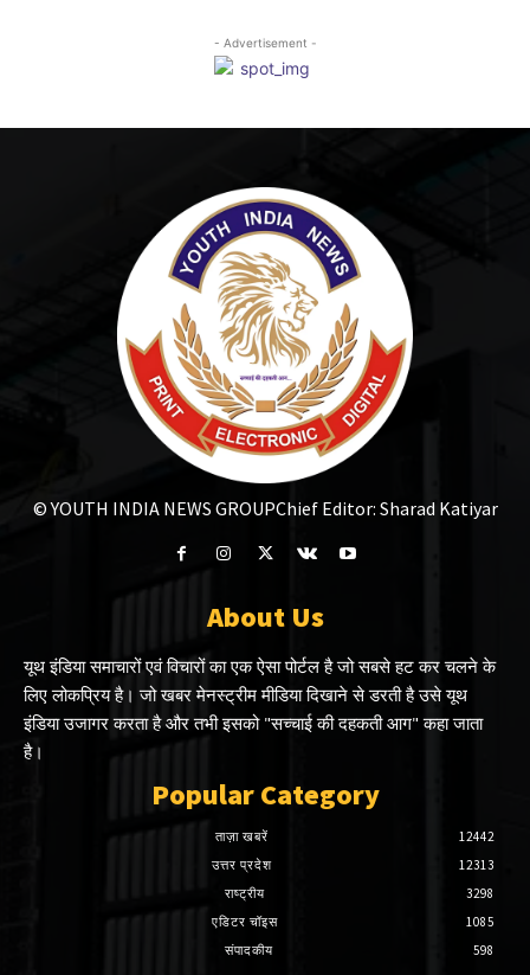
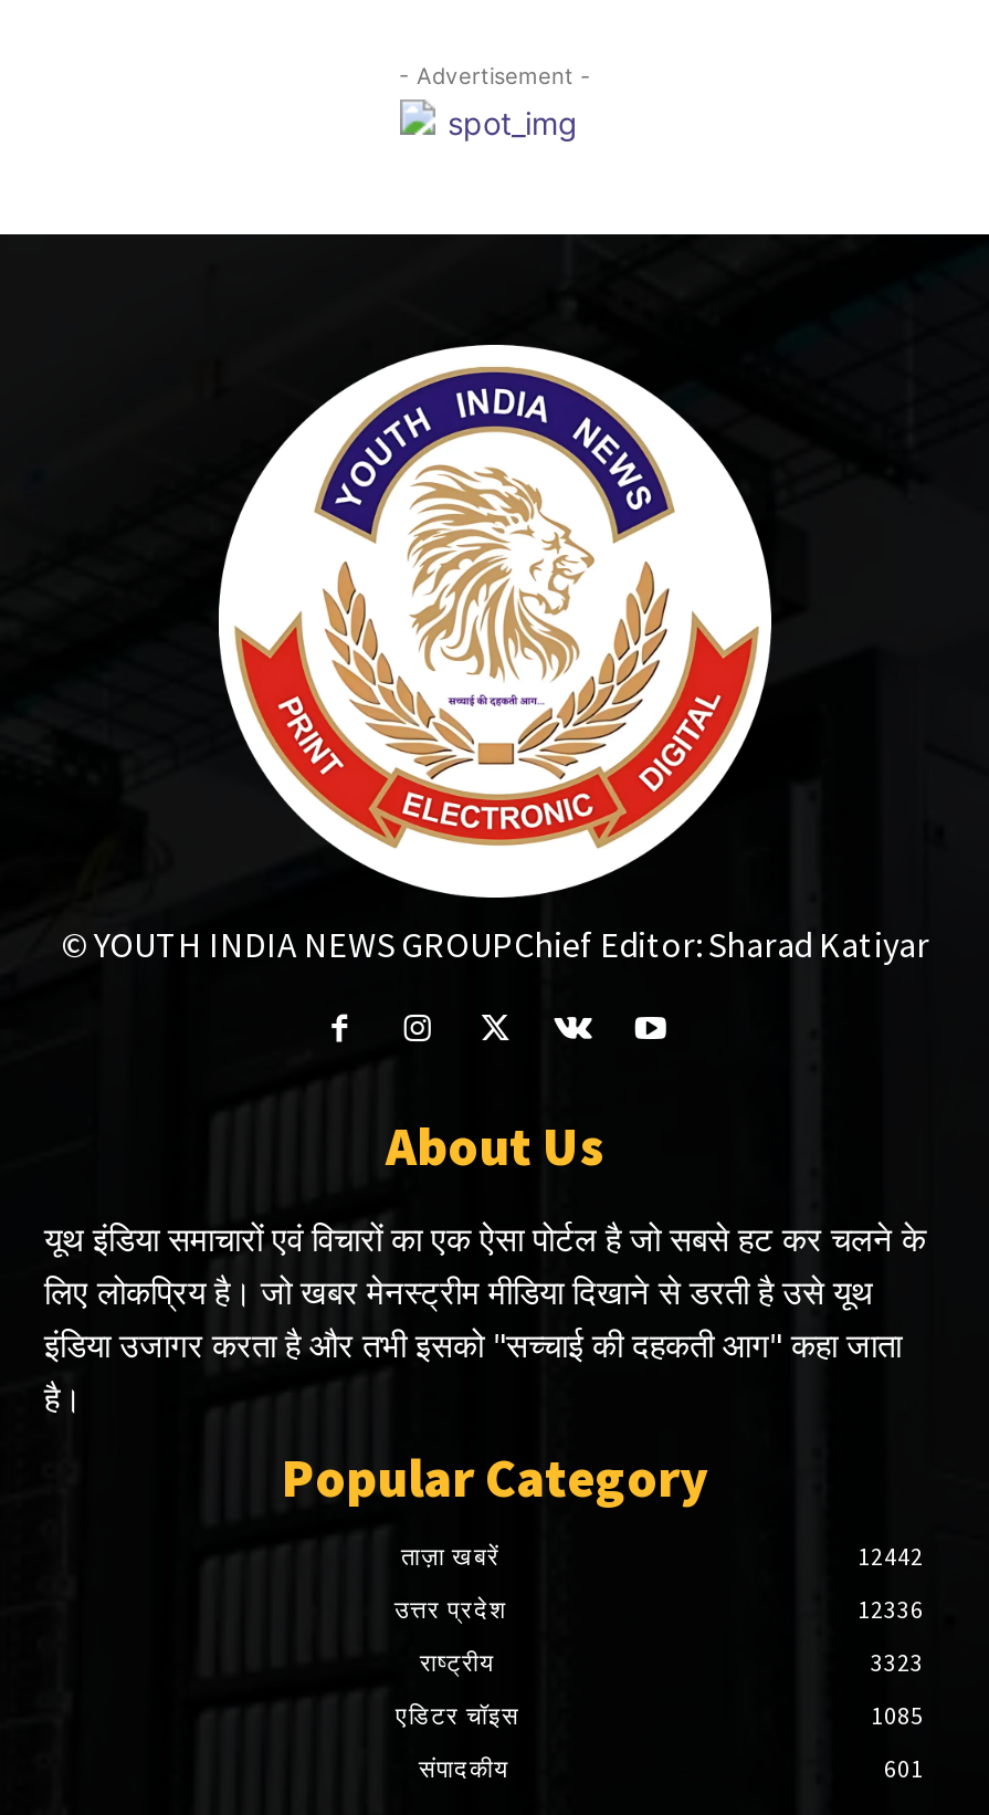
[459,856,495,873] 12313 -> [858,1594,924,1625] 12336
[466,885,495,901] 3298 -> [871,1647,924,1678] 3323
[473,942,495,958] 598 -> [884,1753,924,1784] 601

